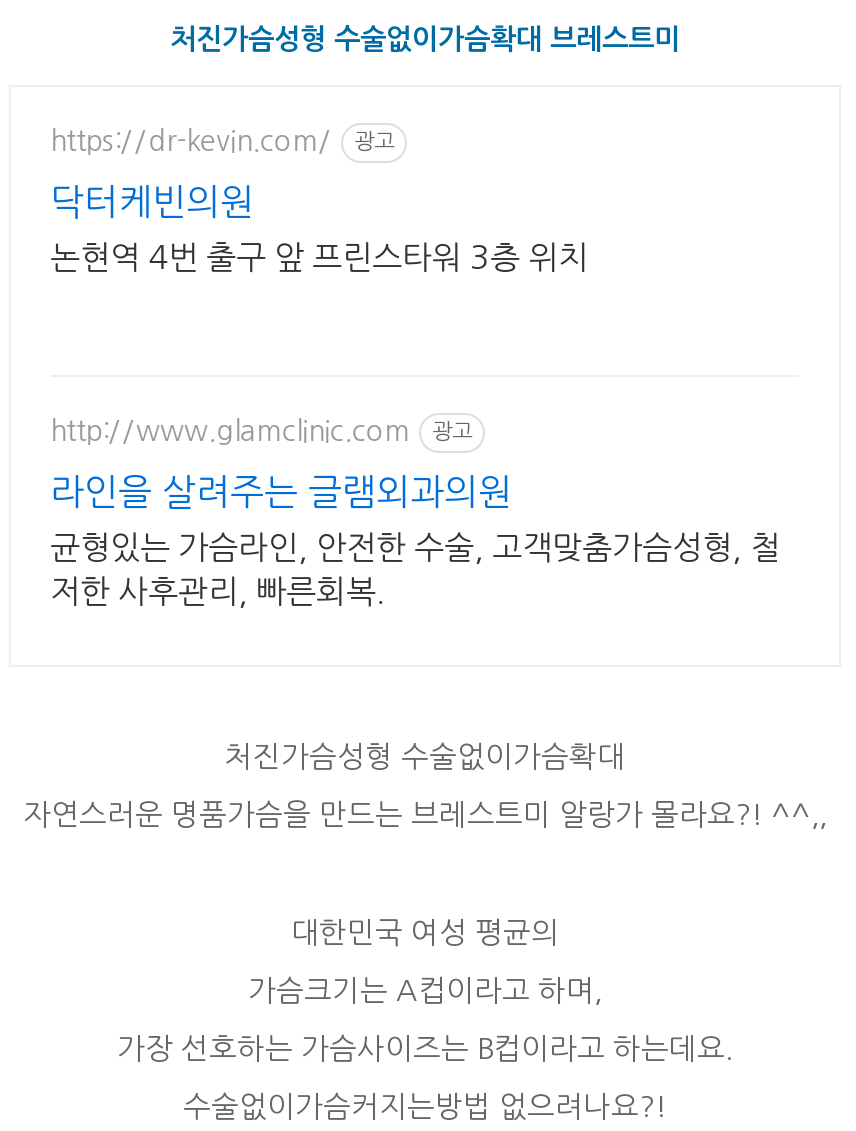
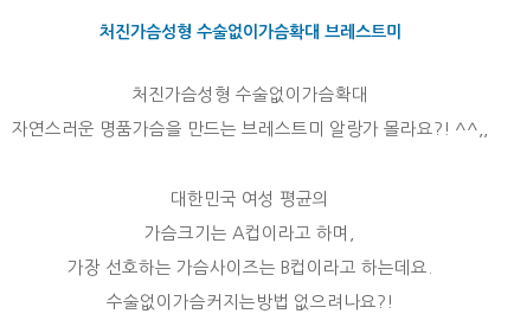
[50,128,588,273] https://dr-kevin.com/ | 광고 | 닥터케빈의원 | 논현역 4번 출구 앞 프린스타워 3층 위치 -> none
[50,418,780,607] http://www.glamclinic.com | 광고 | 라인을 살려주는 글램외과의원 | 균형있는 가슴라인, 안전한 수술, 고객맞춤가슴성형, 철 | 저한 사후관리, 빠른회복. -> none

